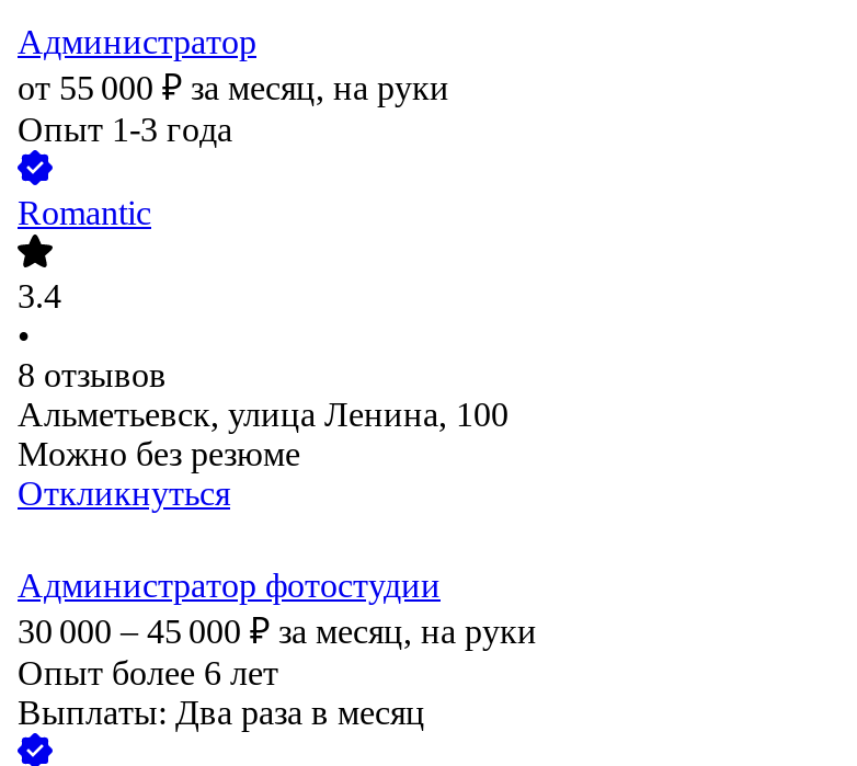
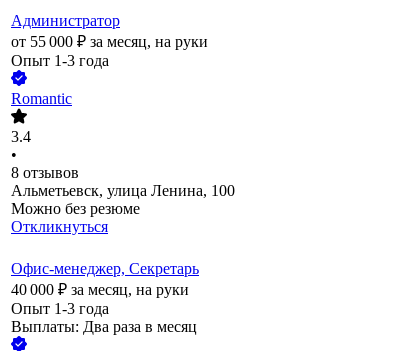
[18,567,537,692] Администратор фотостудии | 30 000 – 45 000 ₽ за месяц, на руки | Опыт более 6 лет -> [11,260,199,317] Офис-менеджер, Секретарь | 40 000 ₽ за месяц, на руки | Опыт 1-3 года

